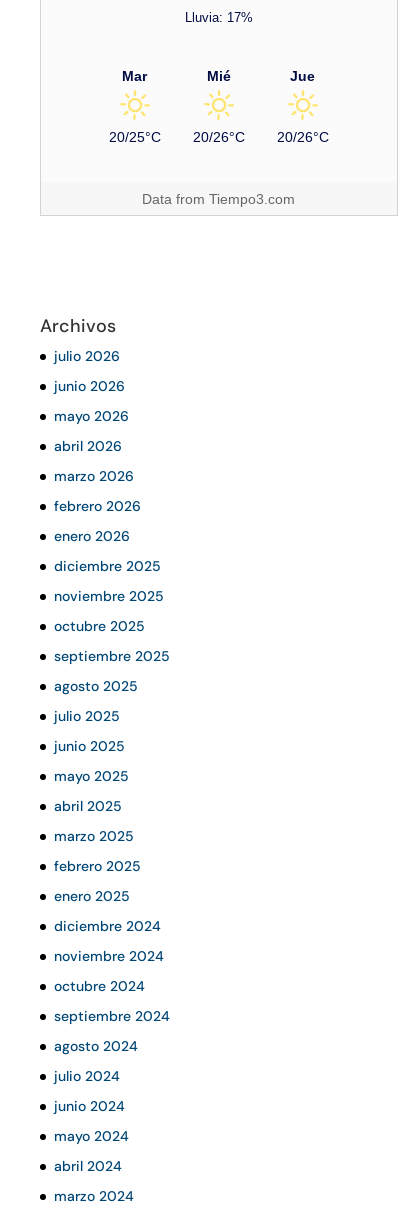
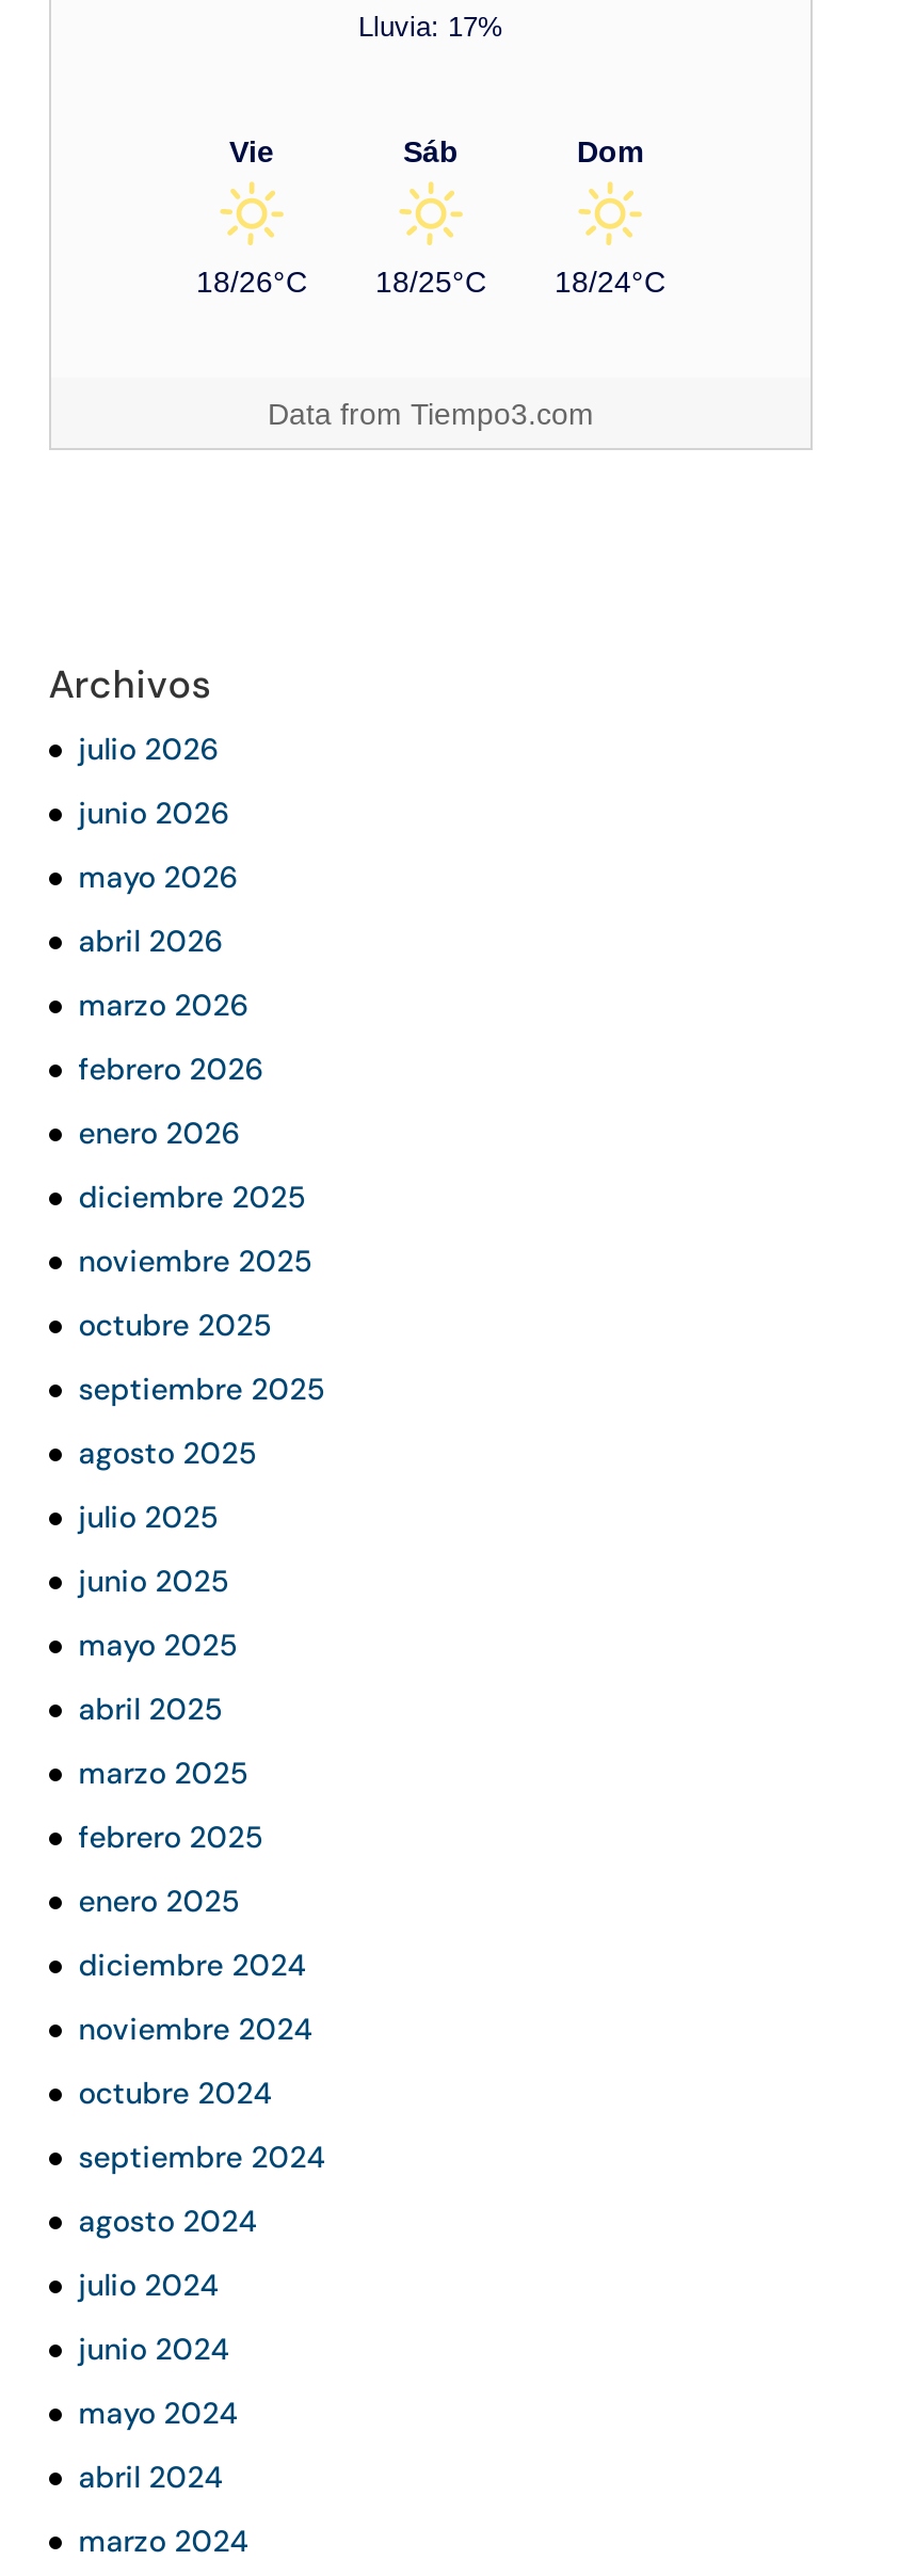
[122,68,147,84] Mar -> [229,134,274,169] Vie
[207,68,231,84] Mié -> [403,134,459,169] Sáb
[290,68,315,84] Jue -> [577,134,643,169] Dom
[109,129,161,145] 20/25°C -> [196,265,307,299] 18/26°C
[193,129,245,145] 20/26°C -> [375,265,486,299] 18/25°C
[277,129,329,145] 20/26°C -> [555,265,665,299] 18/24°C

